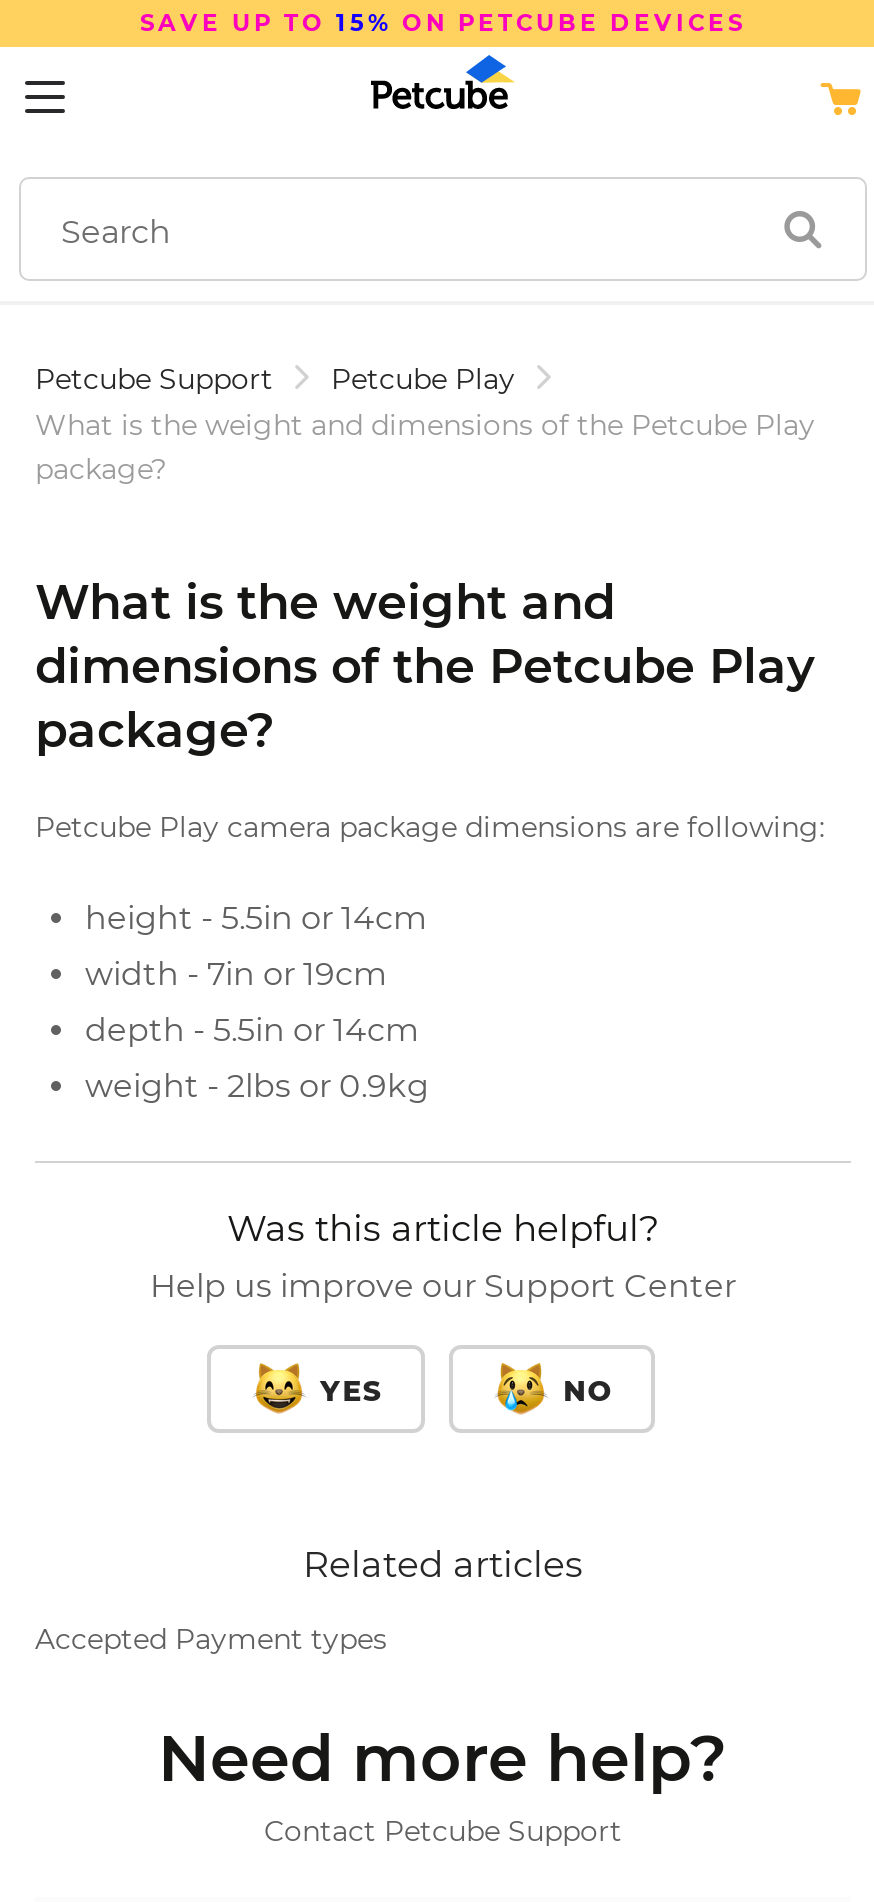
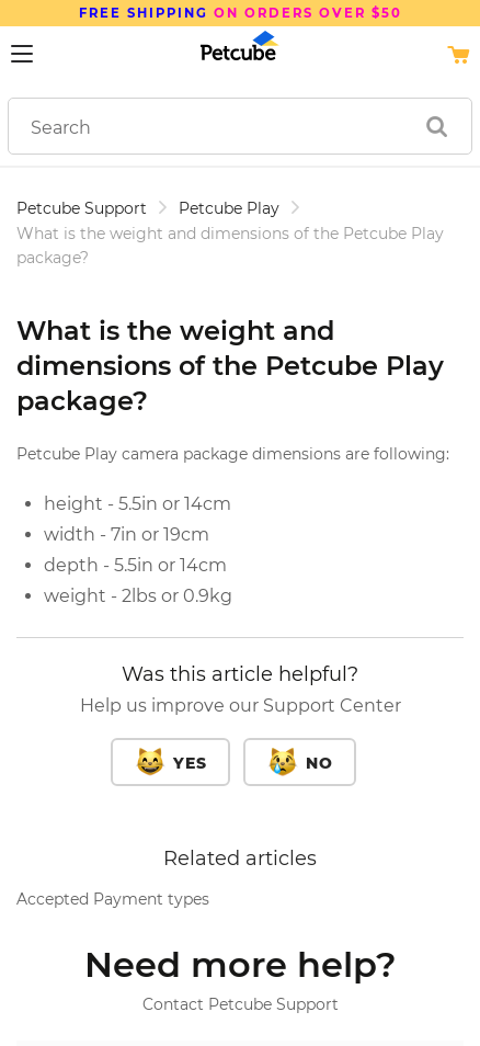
[140,9,746,37] SAVE UP TO 15% ON PETCUBE DEVICES -> [78,5,402,21] FREE SHIPPING ON ORDERS OVER $50

